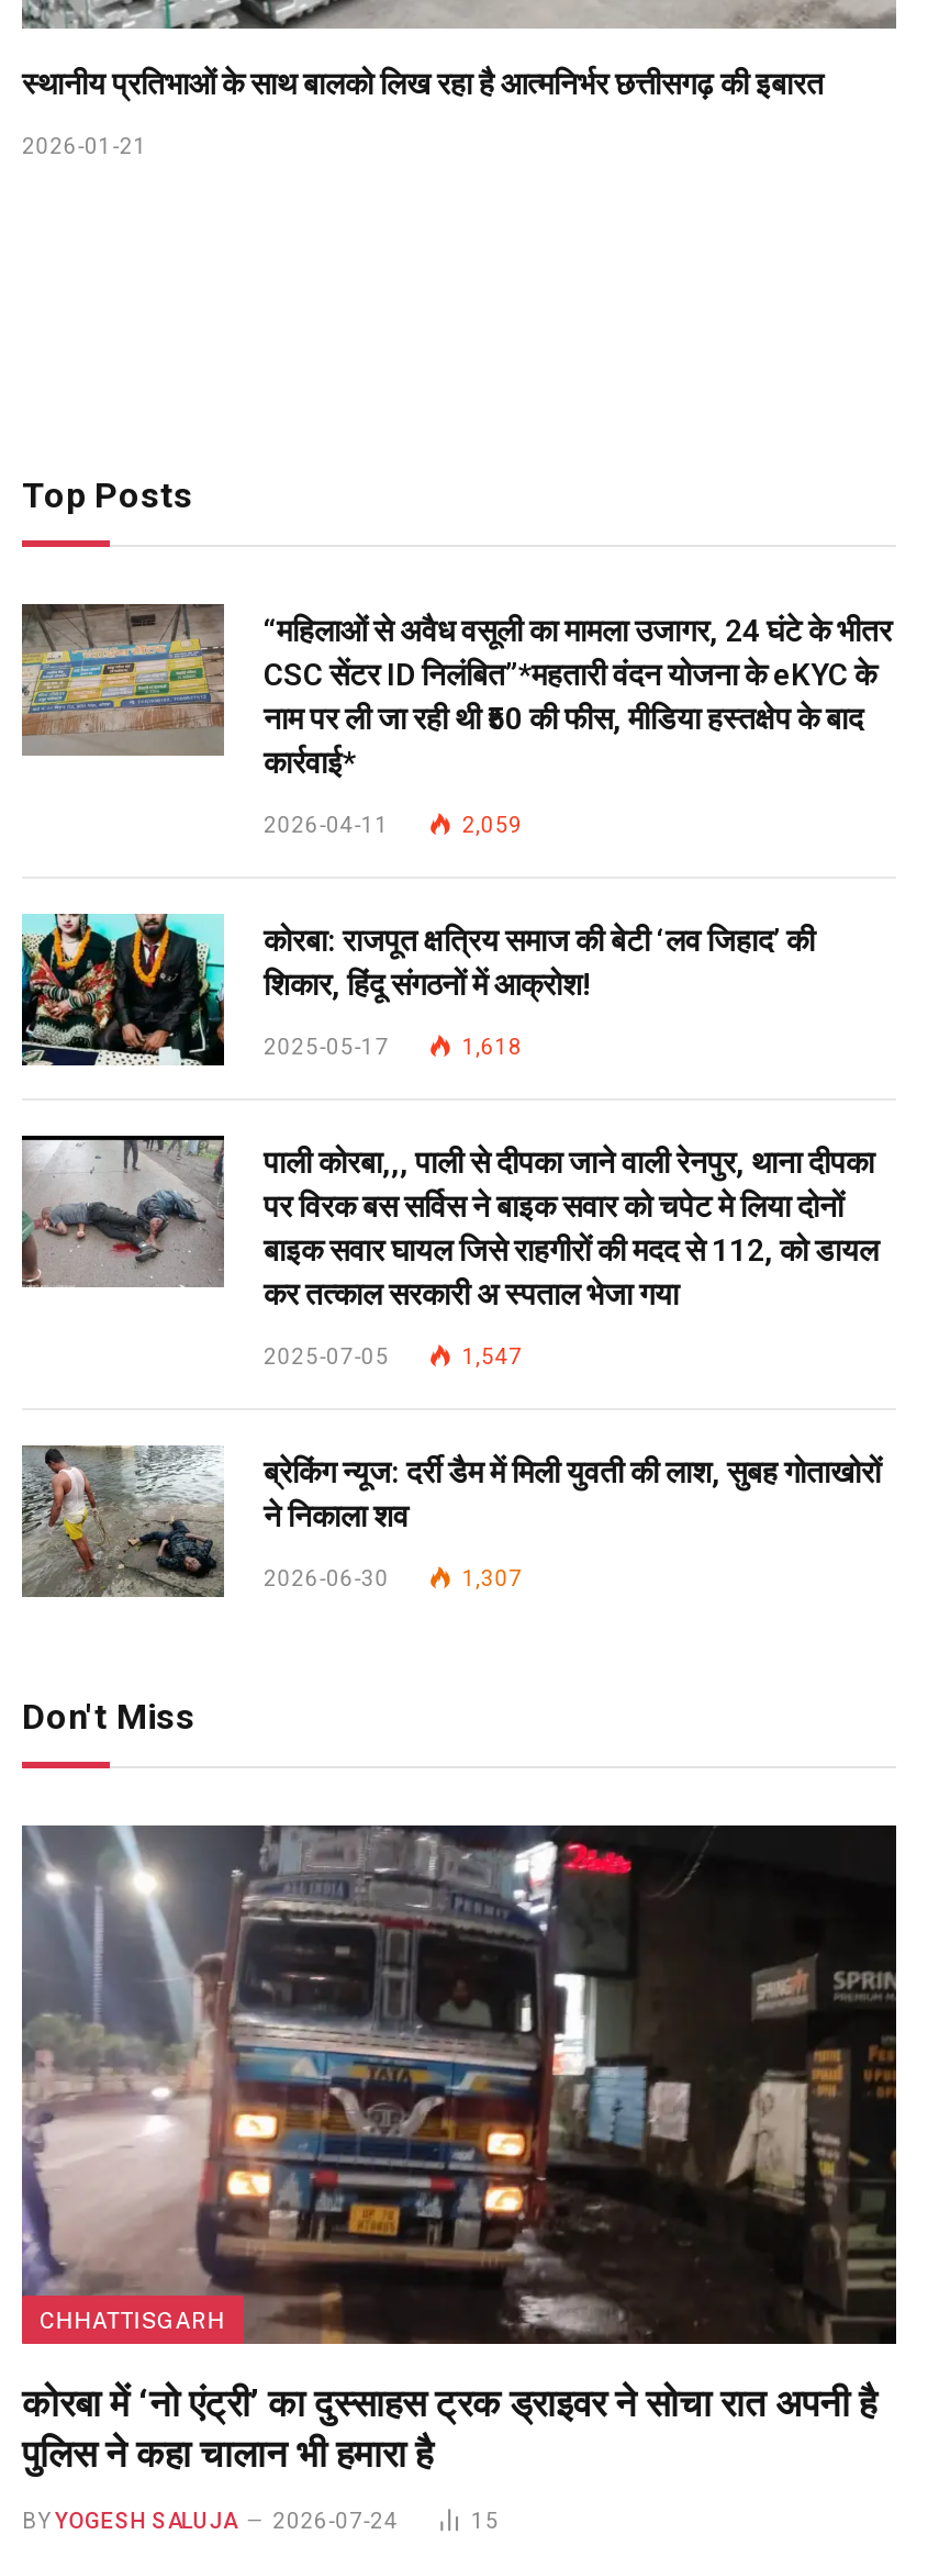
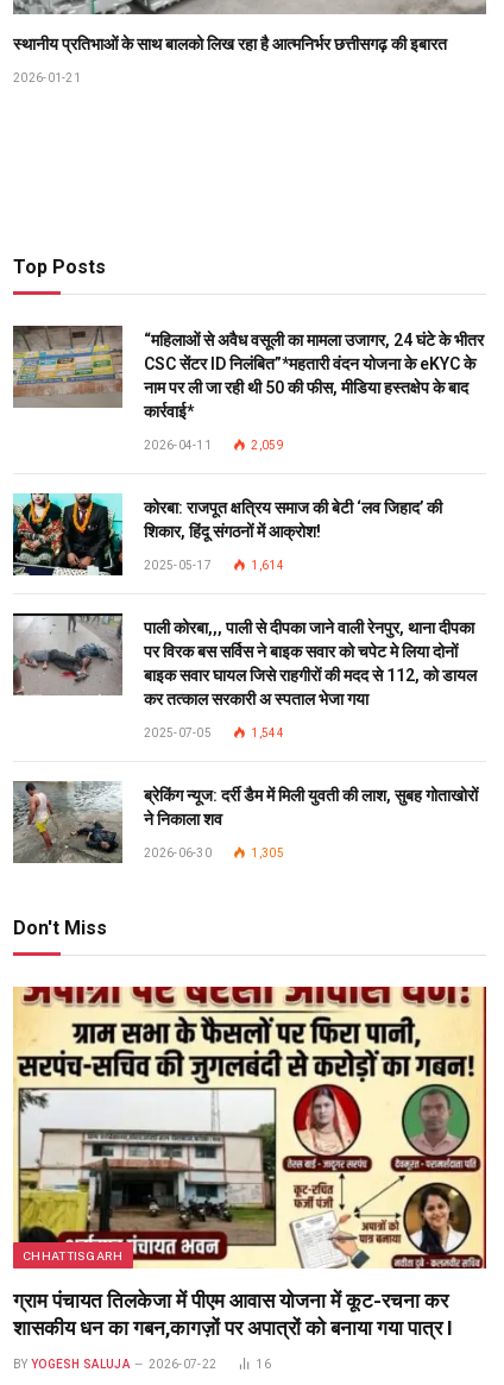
[462,1034,522,1058] 1,618 -> [251,559,284,572] 1,614
[462,1343,522,1367] 1,547 -> [251,727,284,740] 1,544
[462,1565,522,1589] 1,307 -> [251,847,284,860] 1,305
[20,1823,898,2476] [image] | कोरबा में ‘नो एंट्री’ का दुस्साहस ट्रक ड्राइवर ने सोचा रात अपनी है | पुलिस ने कहा चालान भी हमारा है -> [12,986,487,1340] [image] | ग्राम पंचायत तिलकेजा में पीएम आवास योजना में कूट-रचना कर | शासकीय धन का गबन,कागज़ों पर अपात्रों को बनाया गया पात्र l
[273,2509,499,2533] 2026-07-24 | 15 -> [149,1358,271,1371] 2026-07-22 | 16

